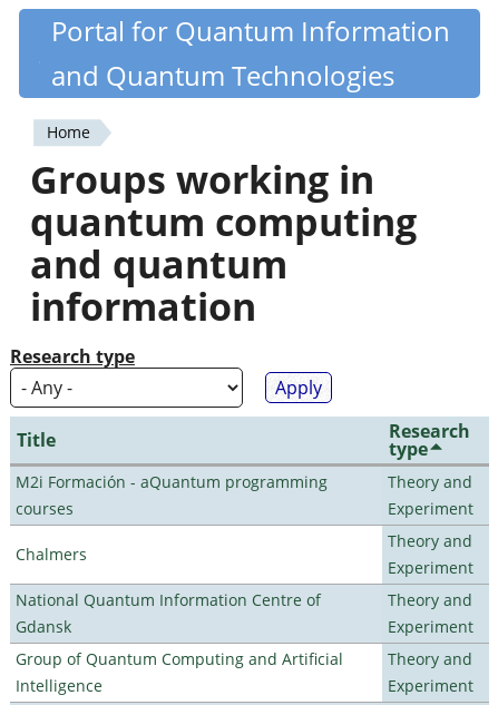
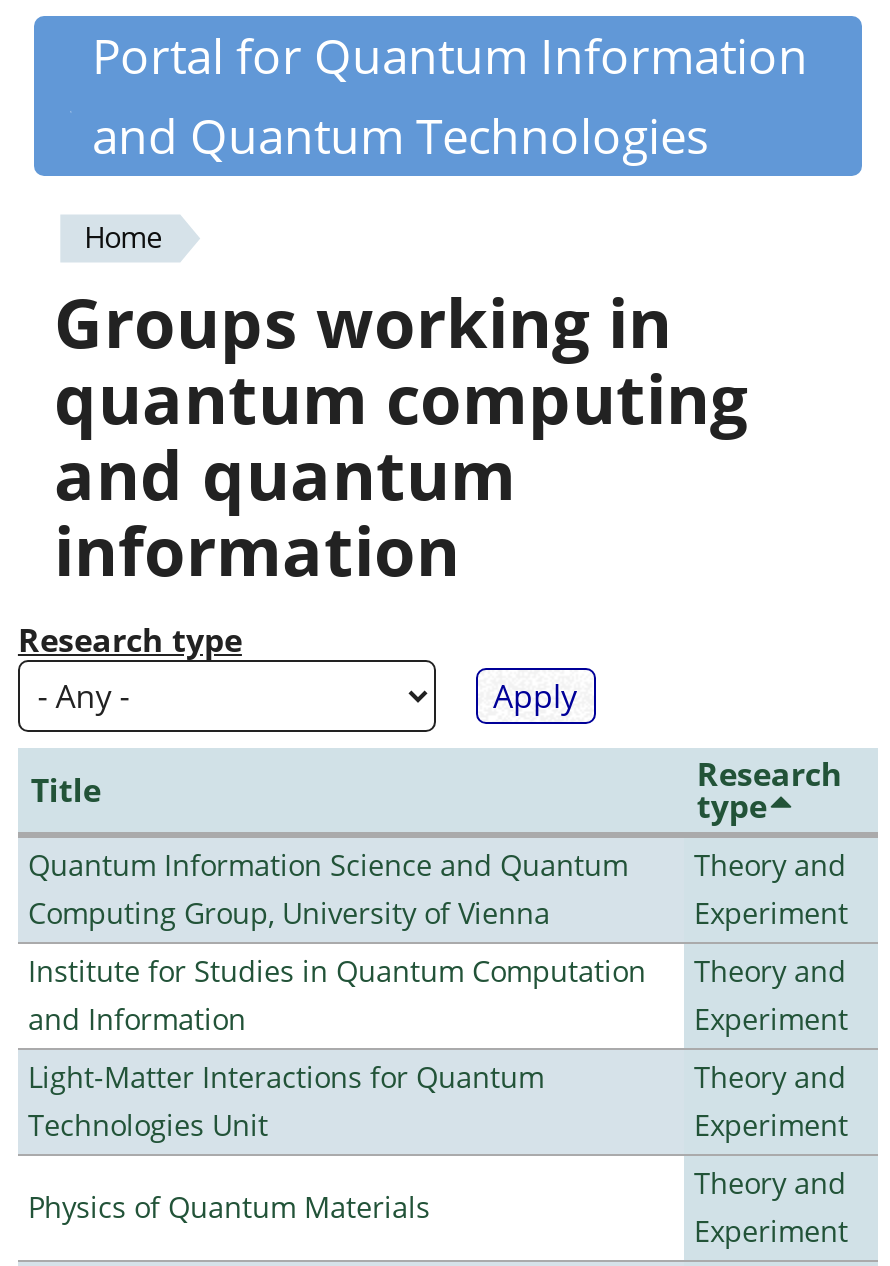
[16,471,328,519] M2i Formación - aQuantum programming | courses -> [28,846,628,932] Quantum Information Science and Quantum | Computing Group, University of Vienna
[16,544,87,565] Chalmers -> [28,952,646,1038] Institute for Studies in Quantum Computation | and Information
[16,589,321,637] National Quantum Information Centre of | Gdansk -> [28,1058,544,1144] Light-Matter Interactions for Quantum | Technologies Unit
[16,648,343,696] Group of Quantum Computing and Artificial | Intelligence -> [28,1188,430,1226] Physics of Quantum Materials

